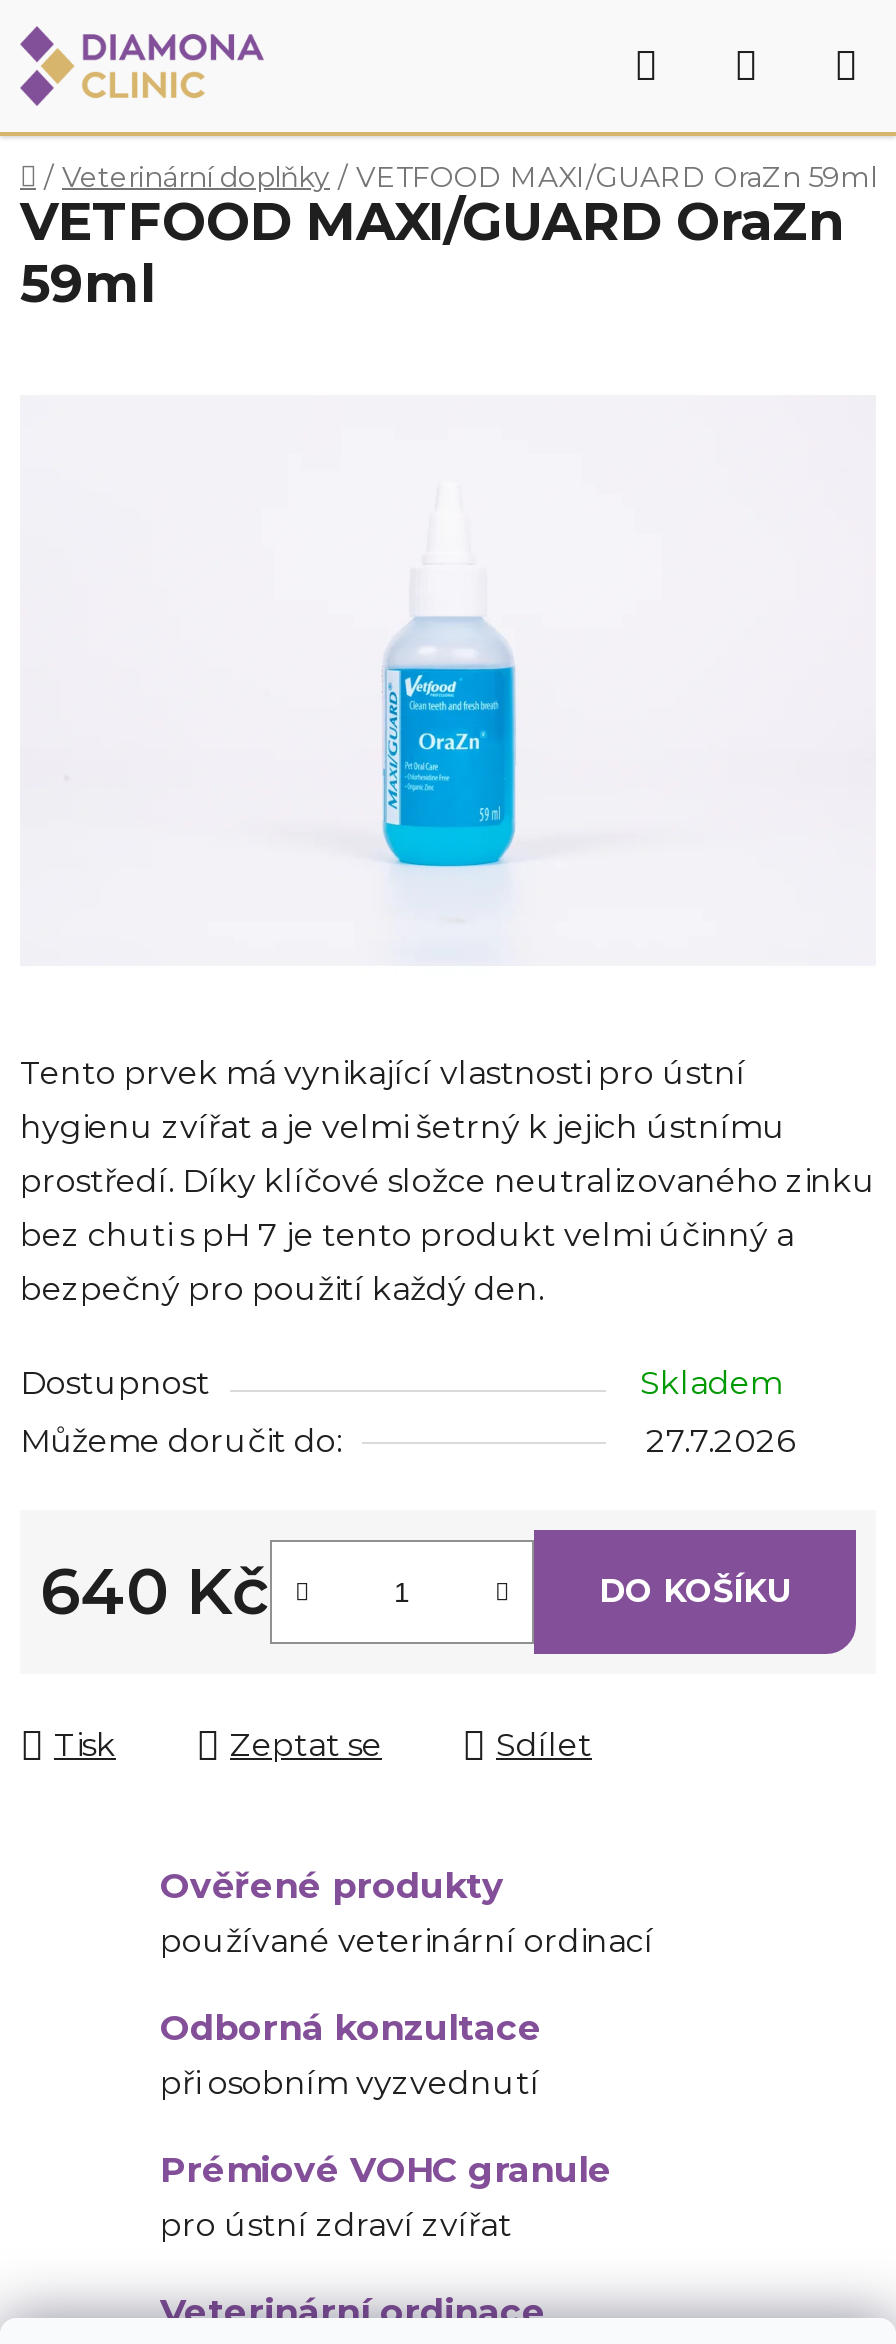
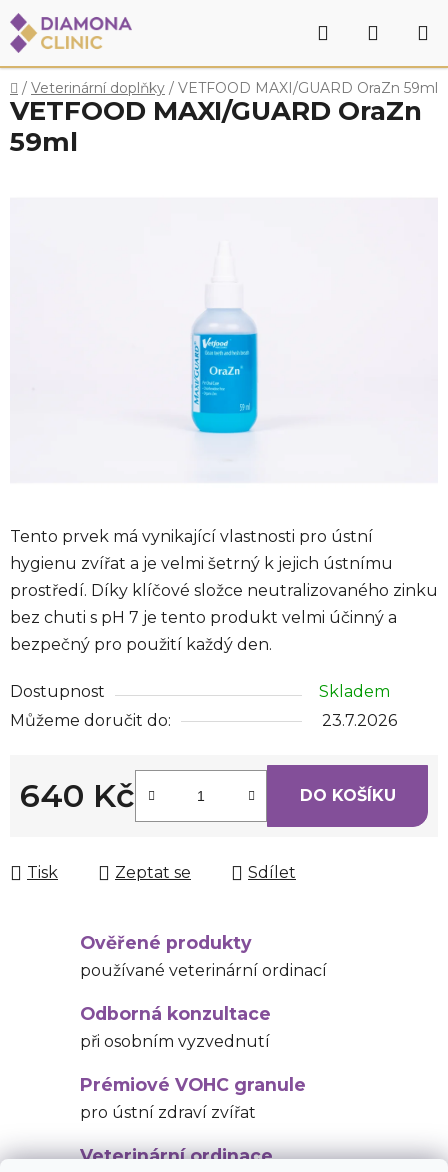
[646,1423,794,1461] 27.7.2026 -> [322,711,397,730] 23.7.2026

